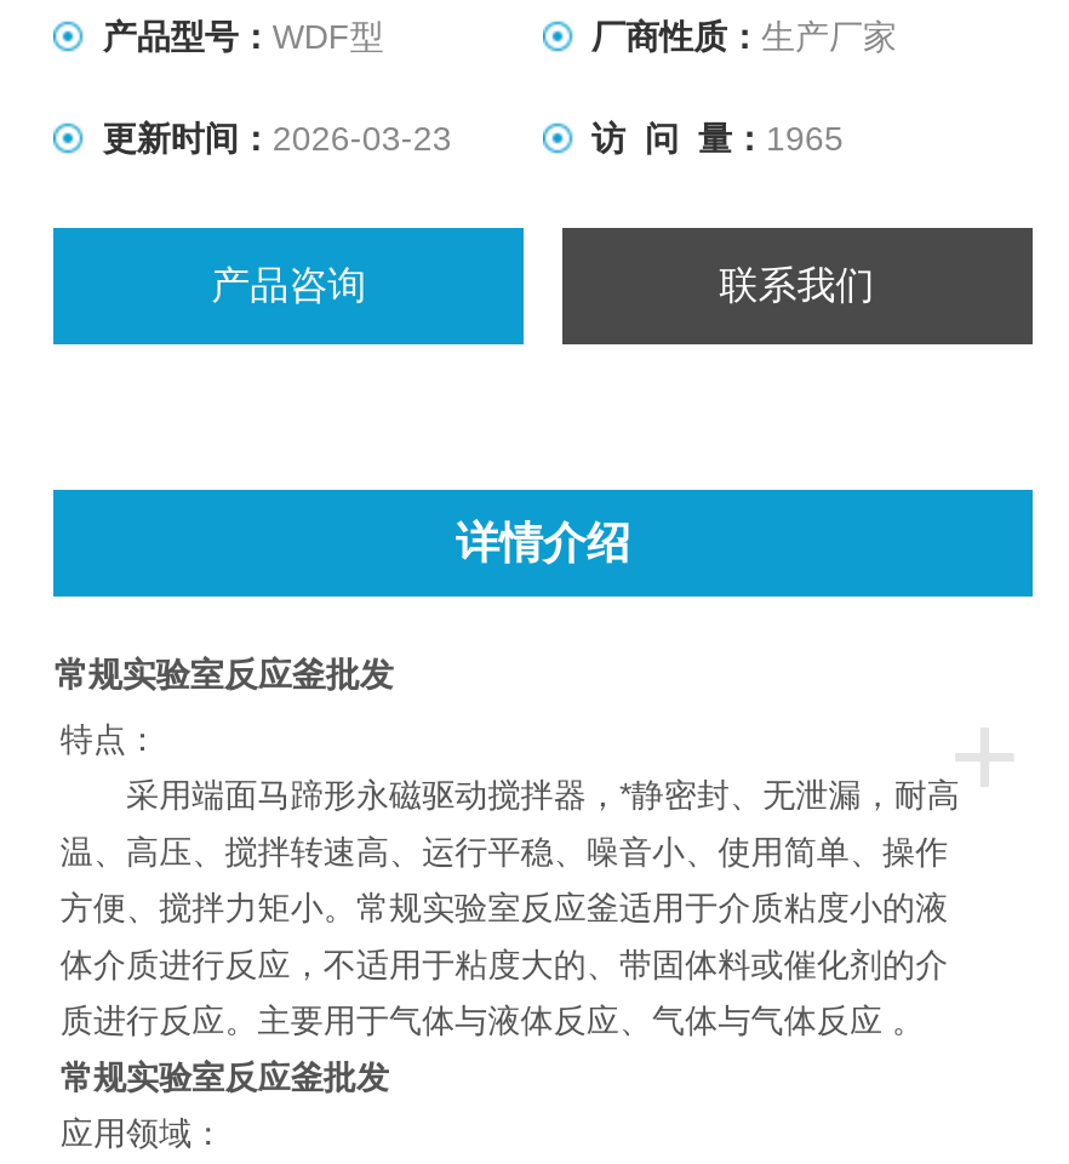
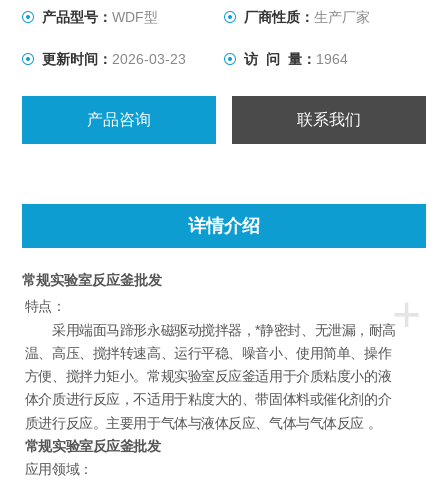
[591,119,844,158] 访 问 量：1965 -> [244,51,348,67] 访 问 量：1964

